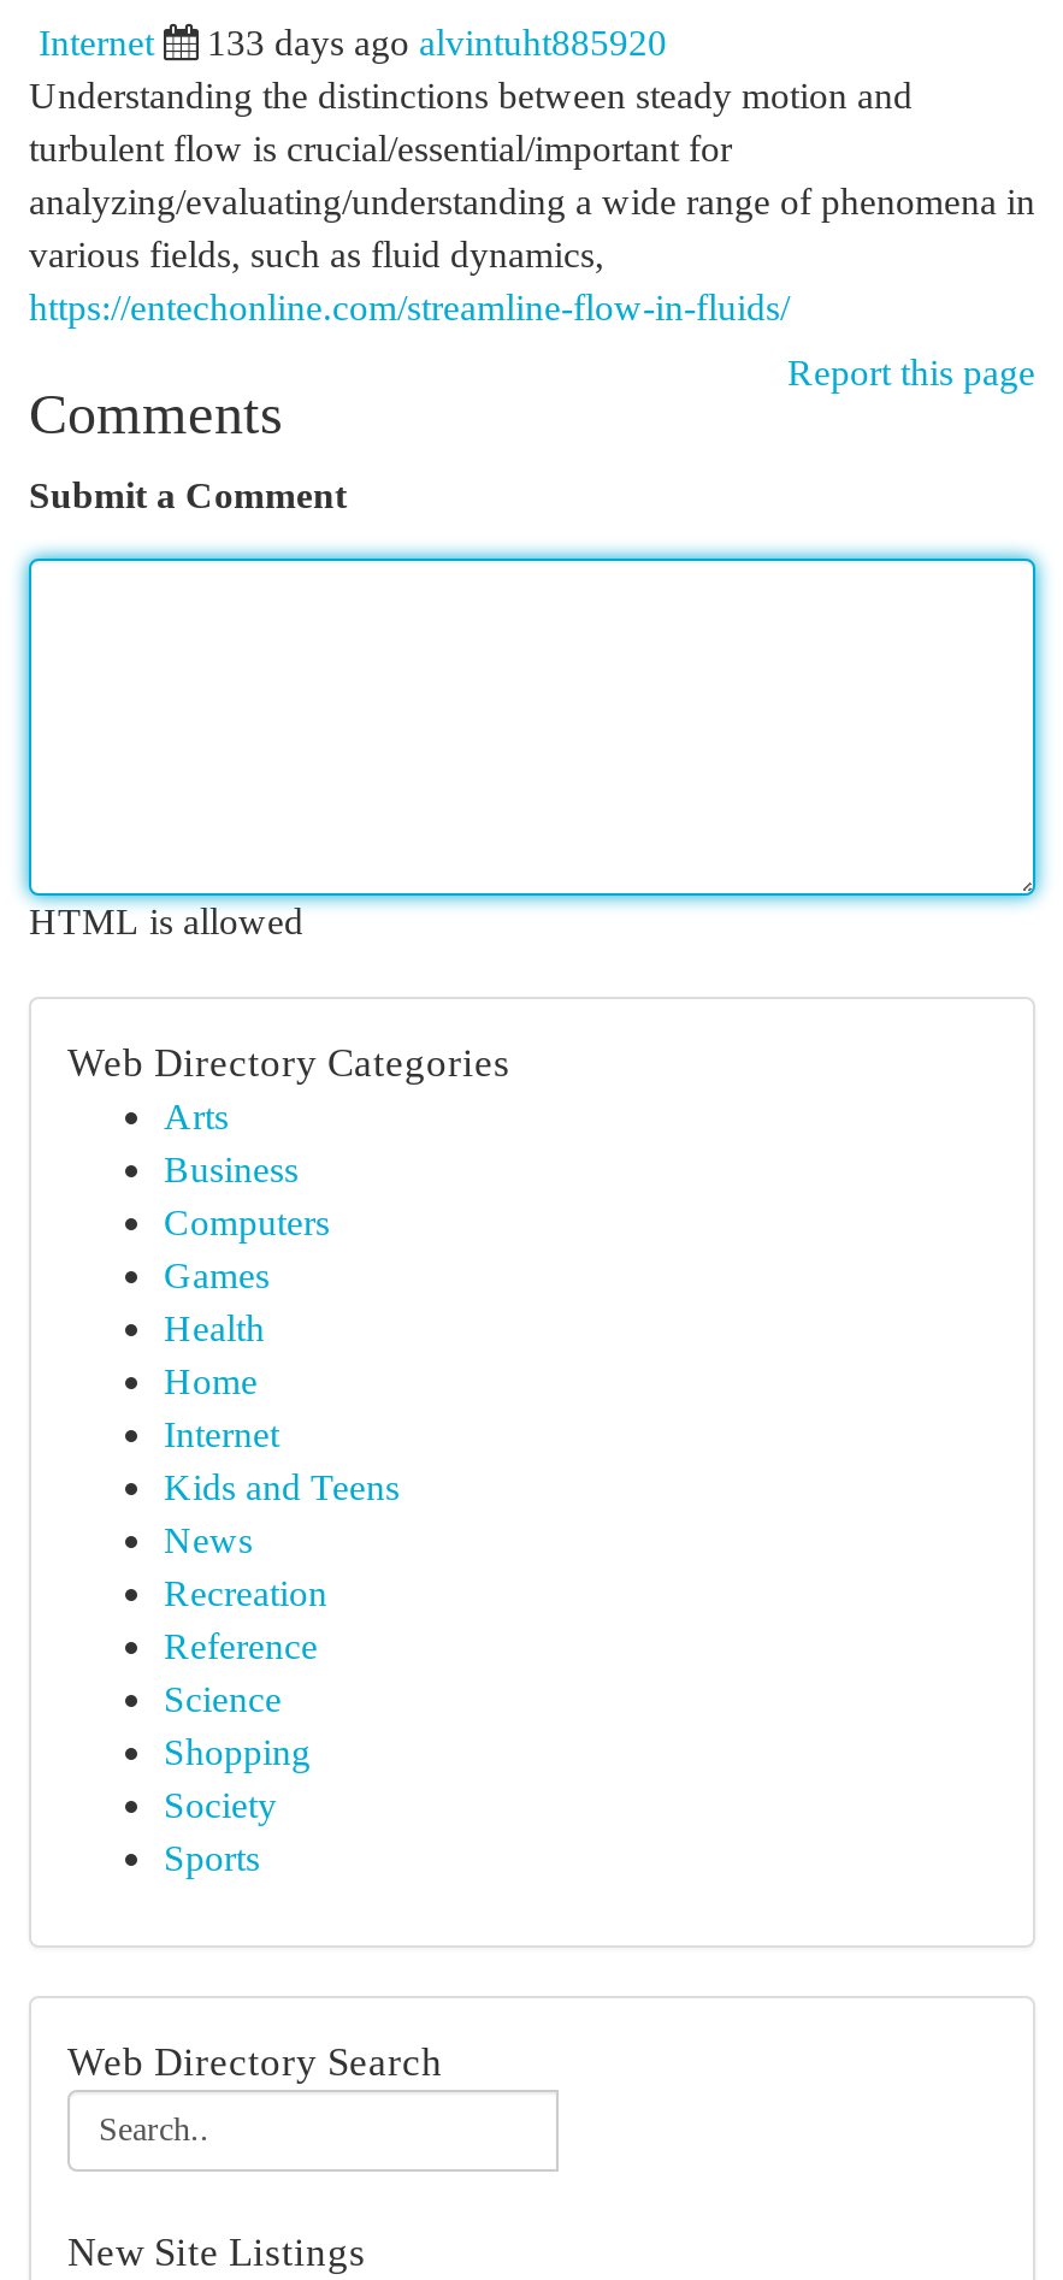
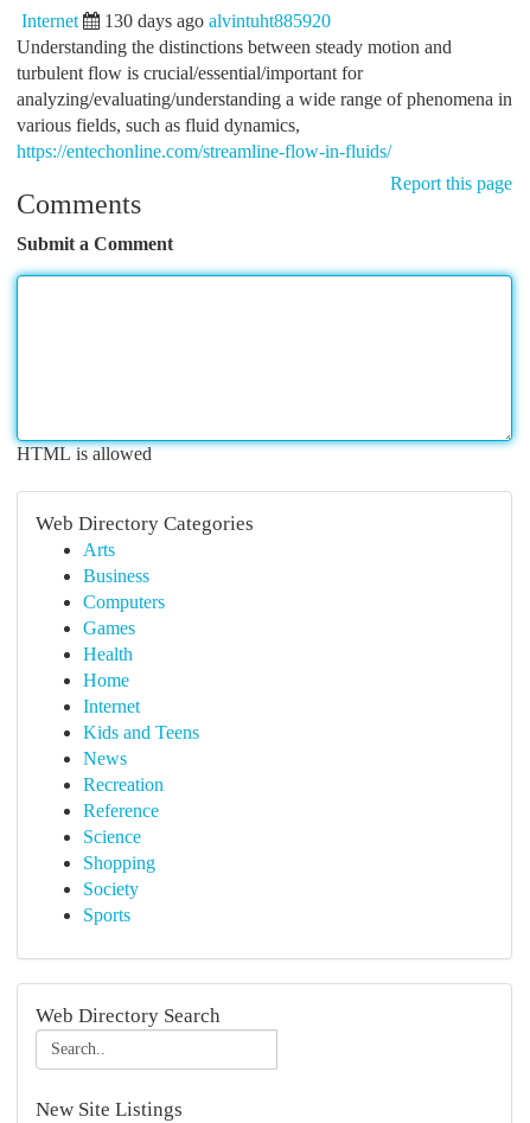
[207,22,667,63] 133 days ago alvintuht885920 -> [104,11,331,31] 130 days ago alvintuht885920

